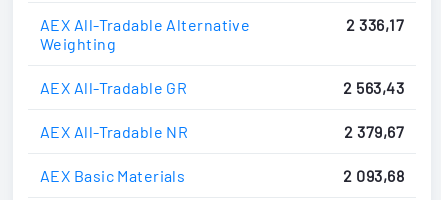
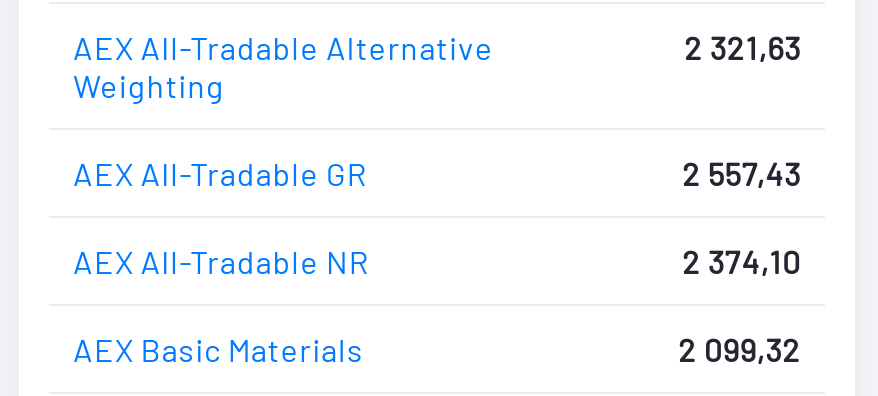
[346,15,404,34] 2 336,17 -> [684,28,801,66] 2 321,63
[343,78,404,97] 2 563,43 -> [682,154,801,192] 2 557,43
[344,122,404,141] 2 379,67 -> [682,242,801,280] 2 374,10
[343,166,404,185] 2 093,68 -> [678,330,801,368] 2 099,32

